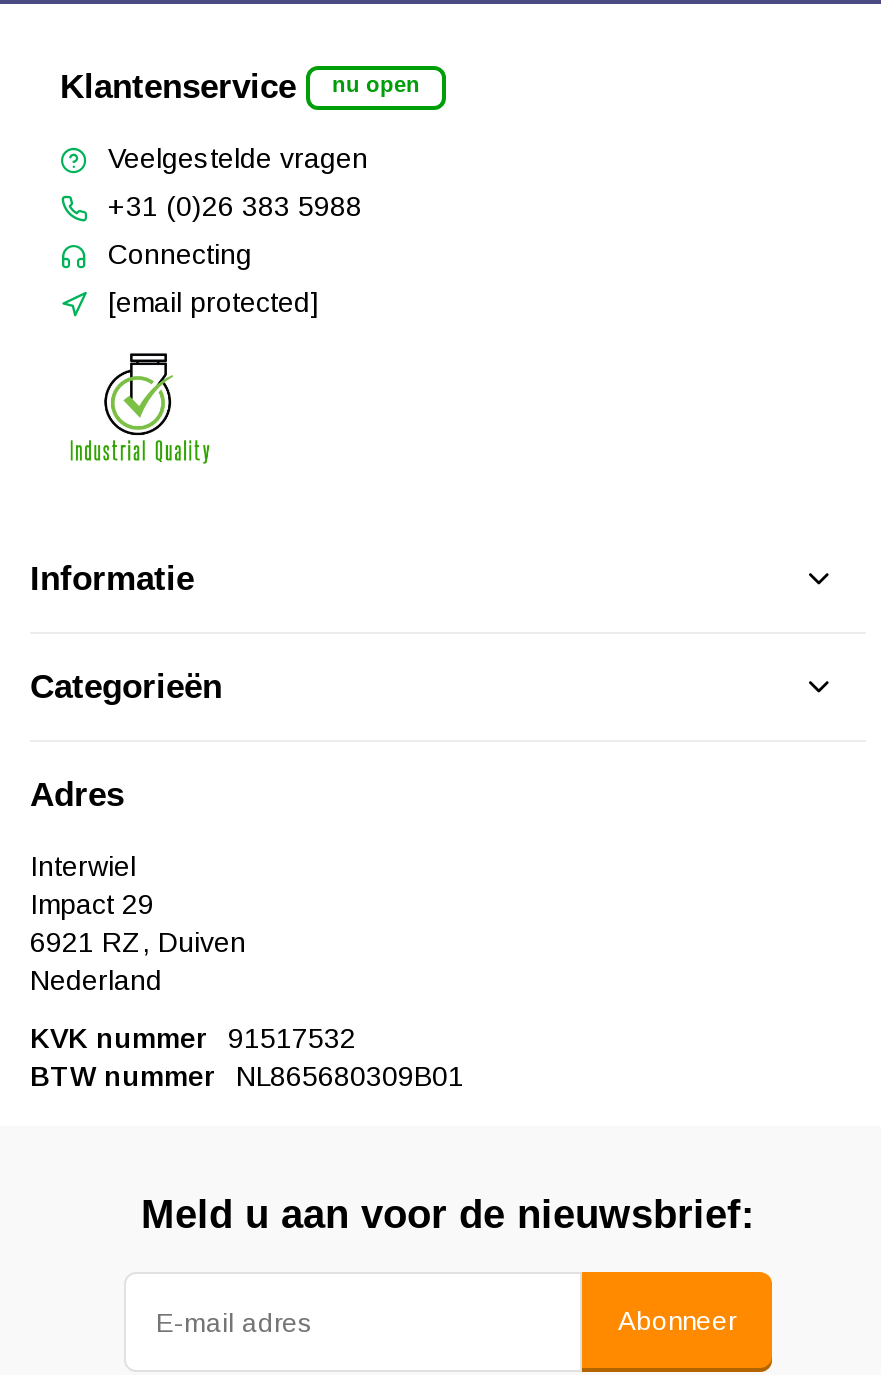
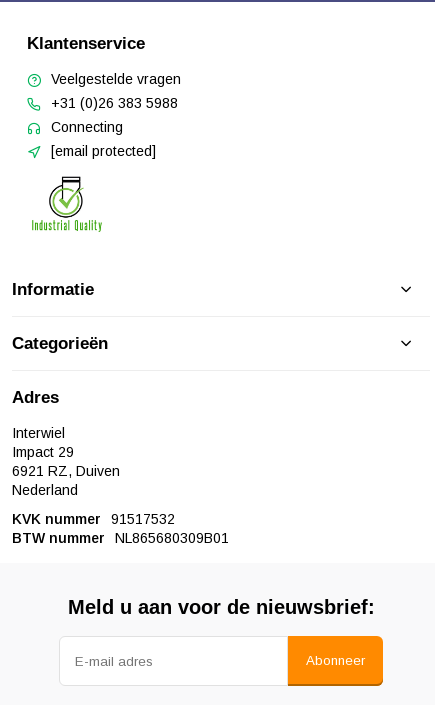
[332,71,420,95] nu open -> none

